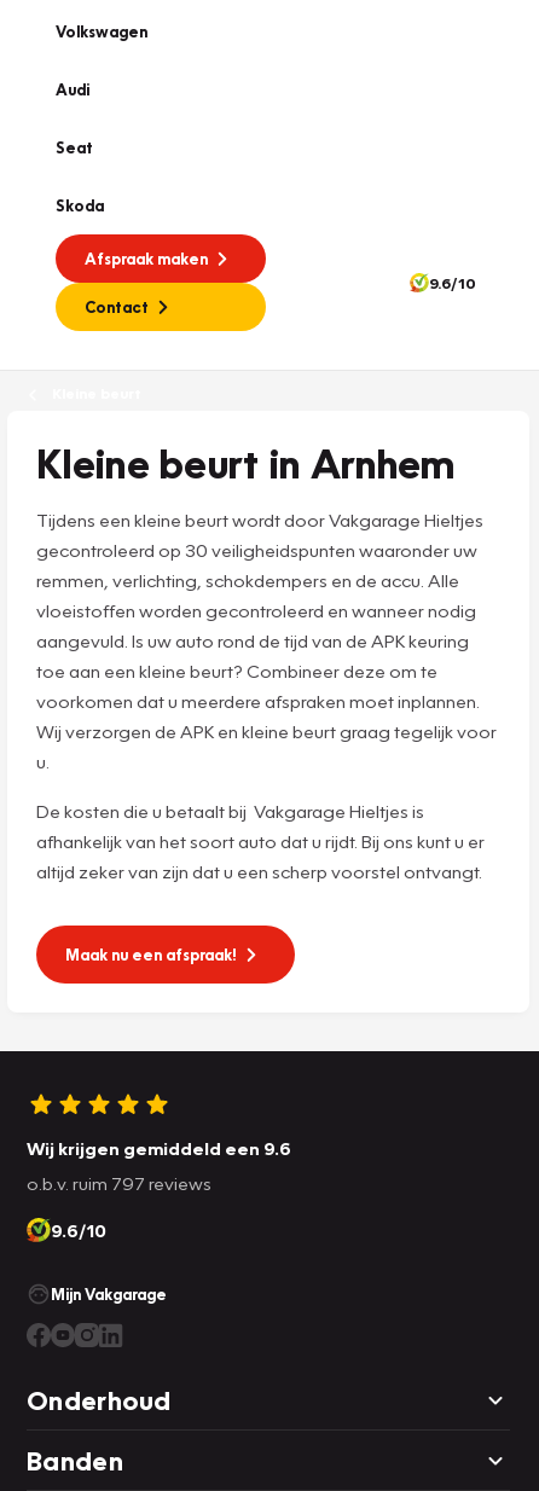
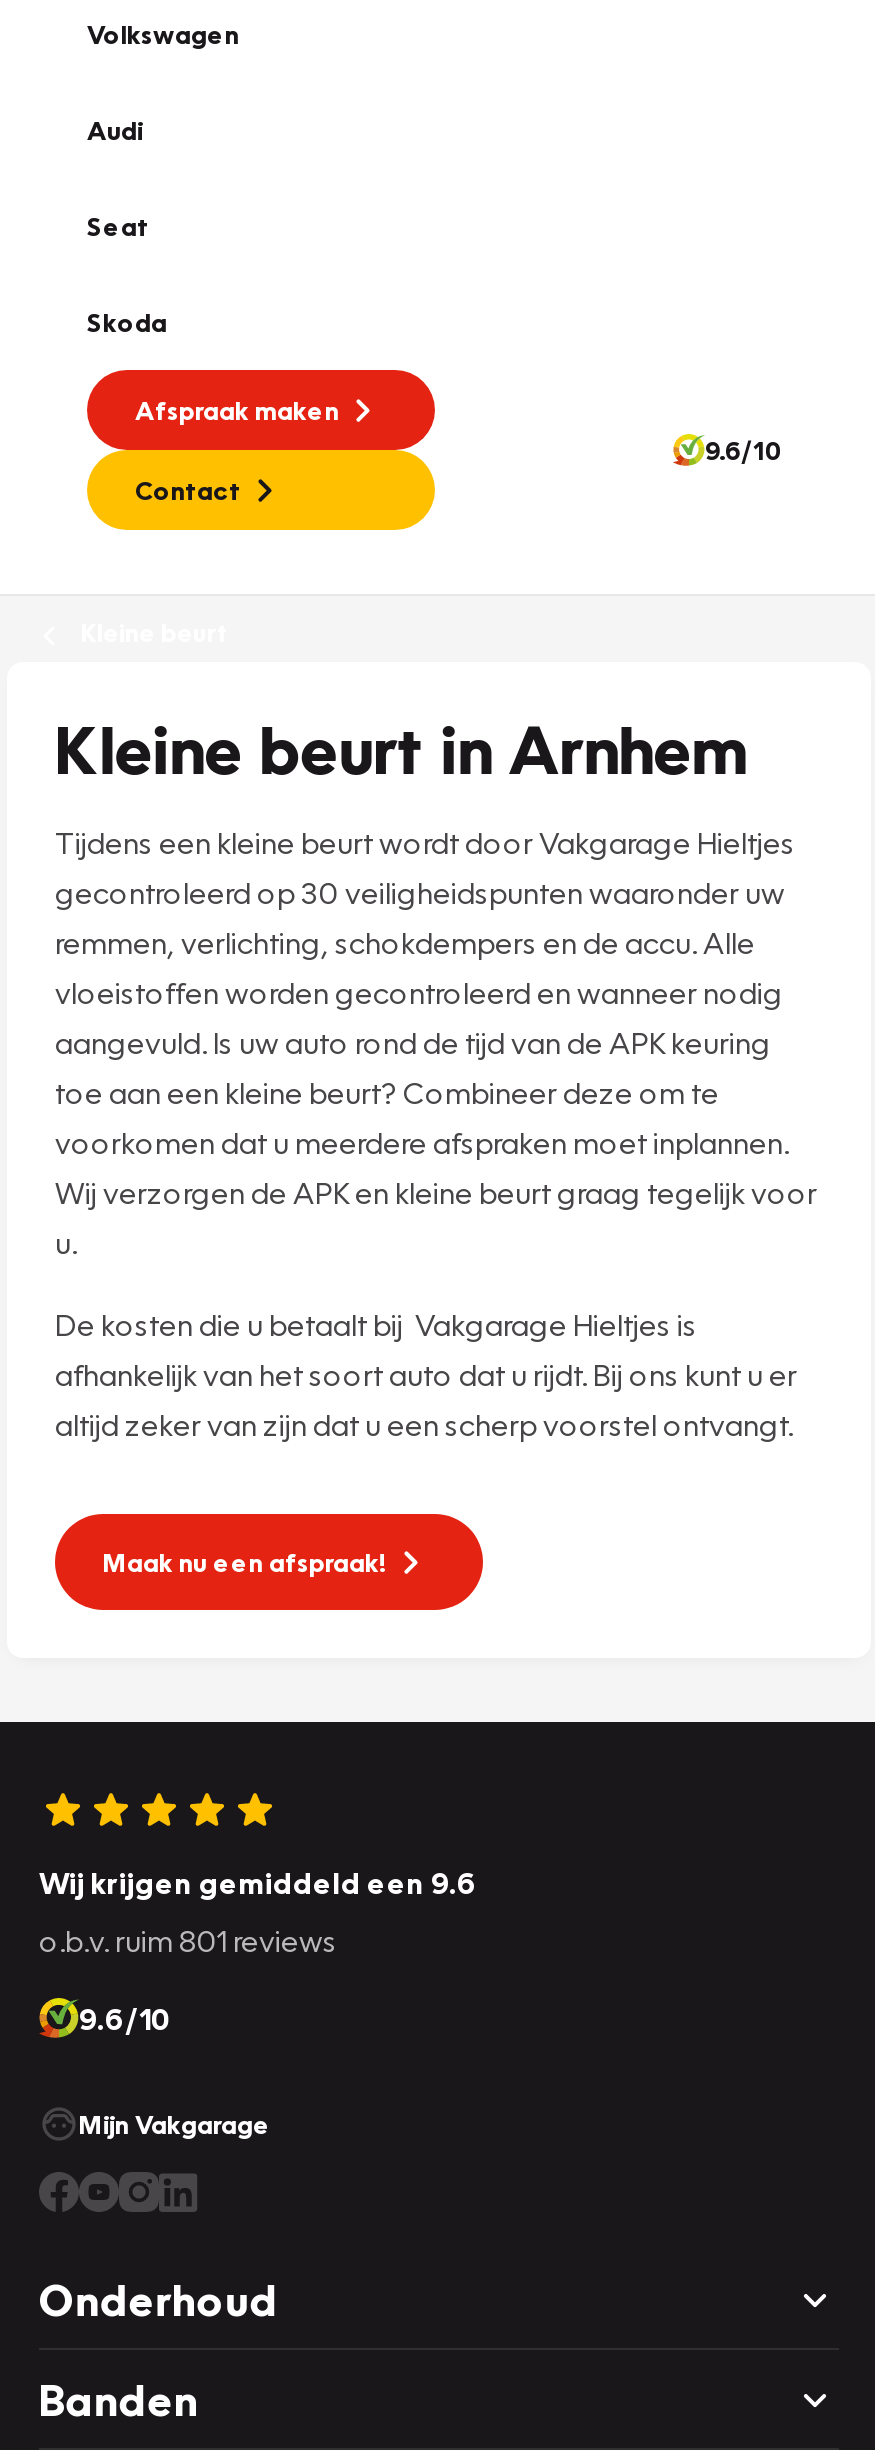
[27,1172,211,1194] o.b.v. ruim 797 reviews -> [39,1922,337,1958] o.b.v. ruim 801 reviews

